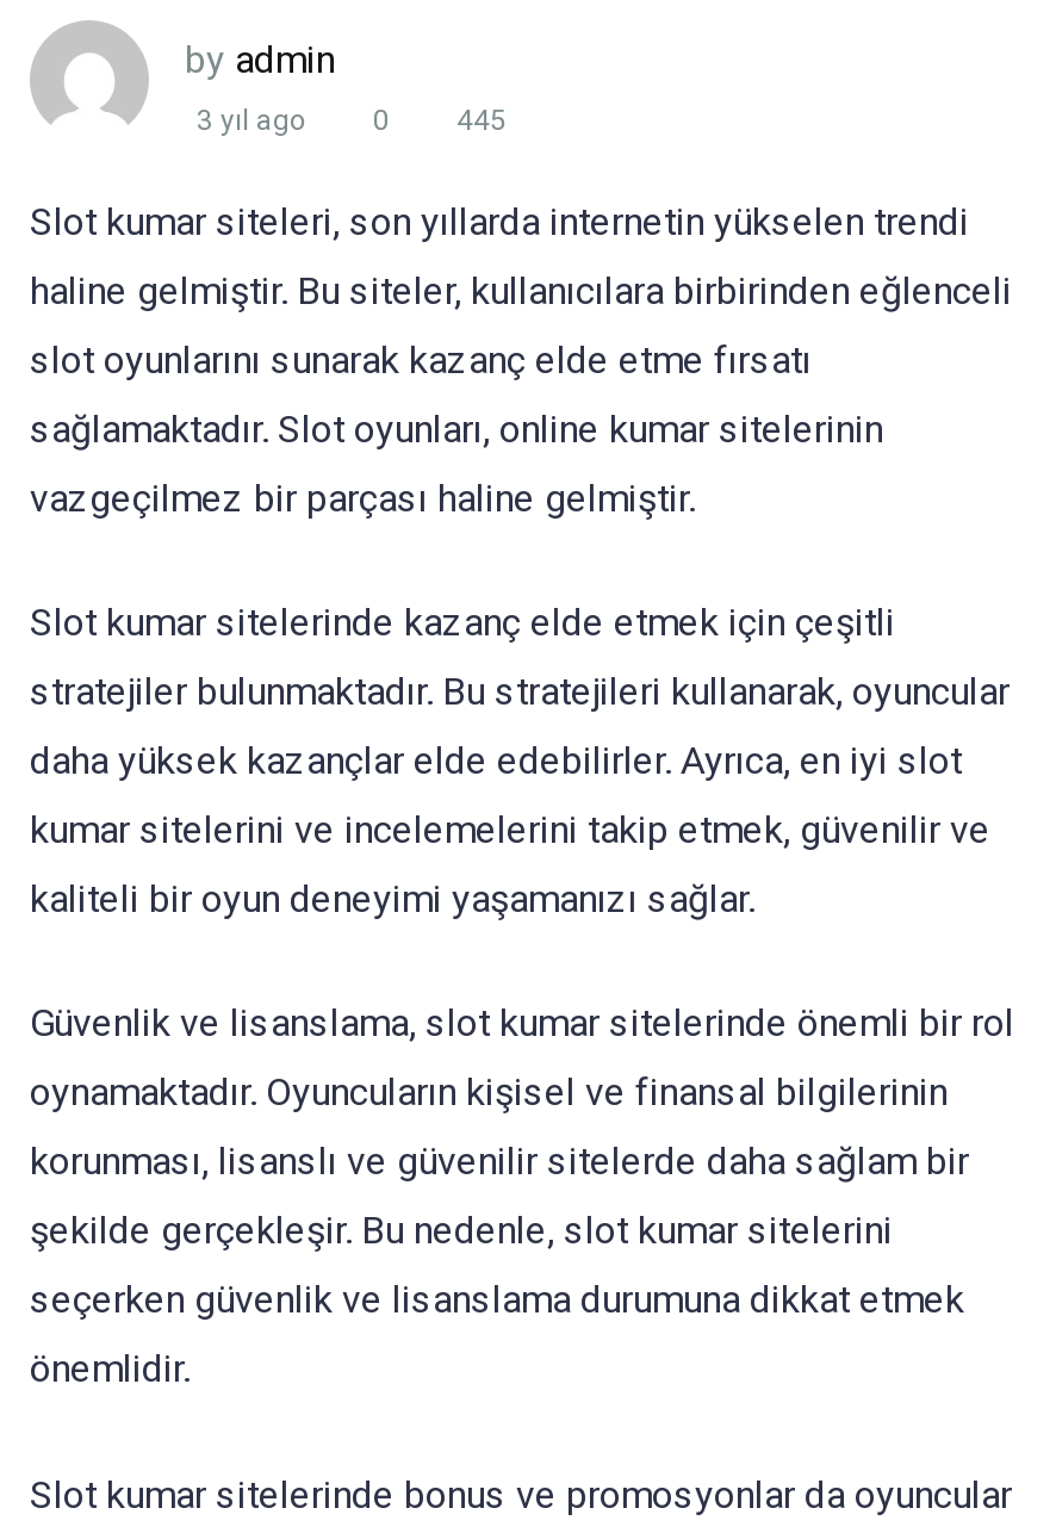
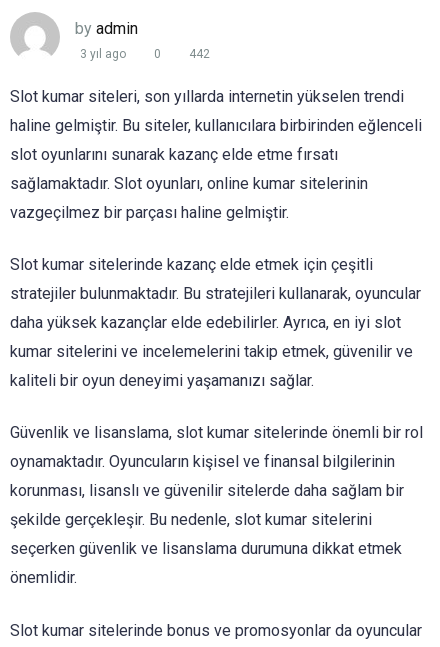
[197,104,507,138] 3 yıl ago 0 445 -> [80,47,210,61] 3 yıl ago 0 442

